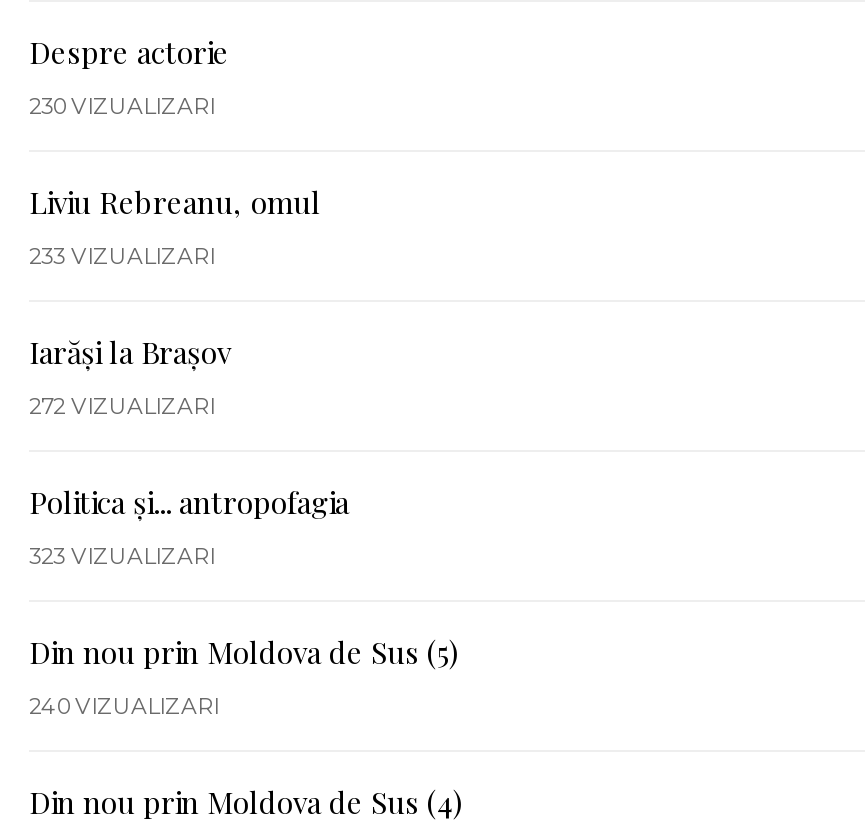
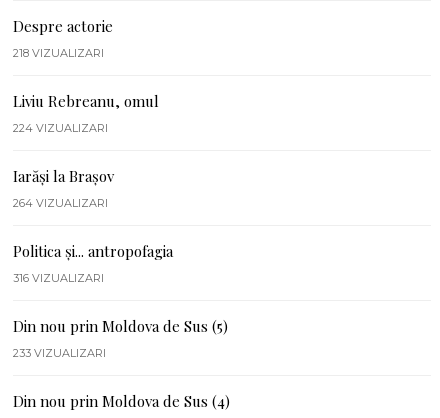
[29,92,215,120] 230 VIZUALIZARI -> [13,46,104,60] 218 VIZUALIZARI
[29,242,215,270] 233 VIZUALIZARI -> [13,121,108,135] 224 VIZUALIZARI
[29,392,215,420] 272 VIZUALIZARI -> [13,196,108,210] 264 VIZUALIZARI
[29,542,215,570] 323 VIZUALIZARI -> [13,271,104,285] 316 VIZUALIZARI
[29,692,219,720] 240 VIZUALIZARI -> [13,346,106,360] 233 VIZUALIZARI

